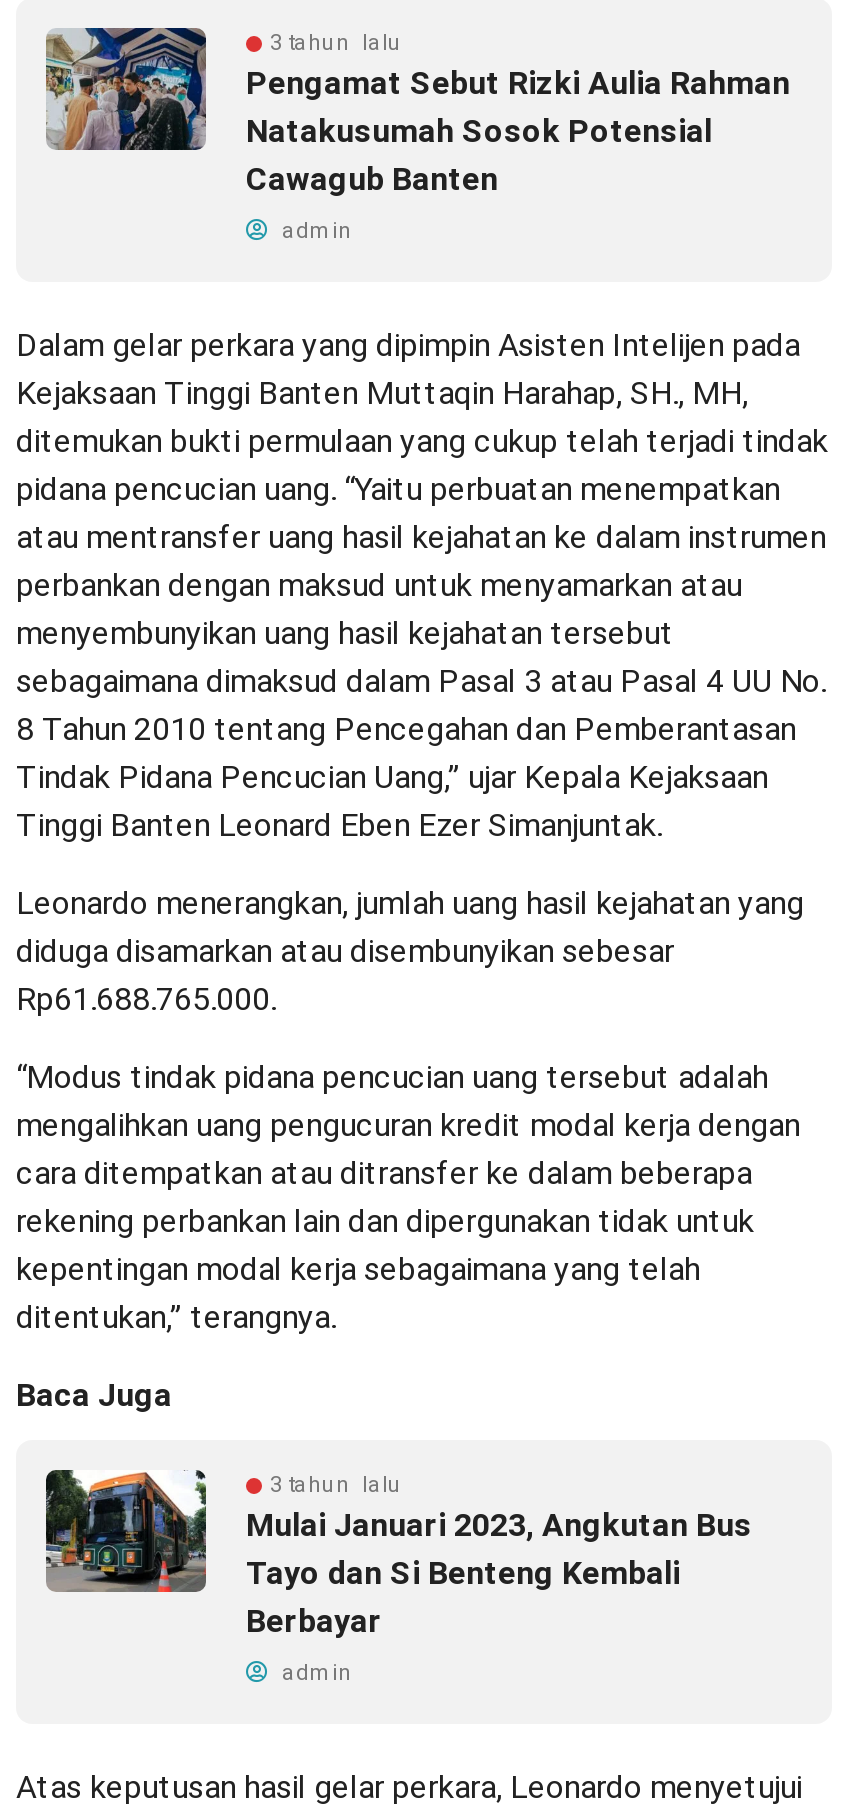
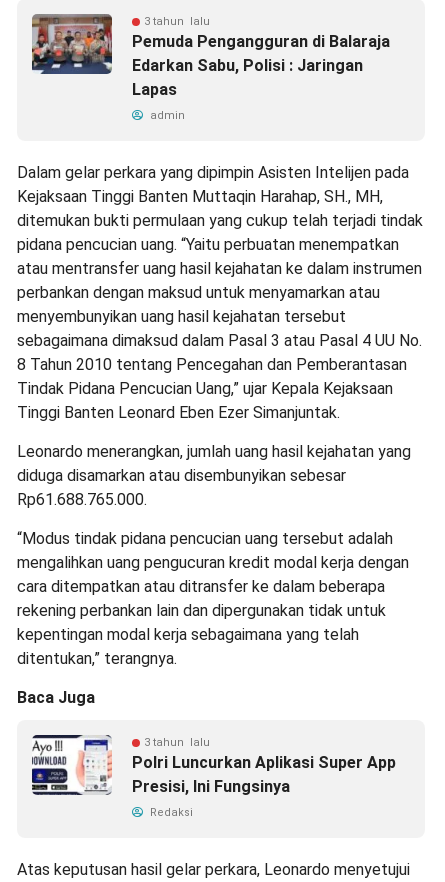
[46,26,790,198] [image] | Pengamat Sebut Rizki Aulia Rahman | Natakusumah Sosok Potensial | Cawagub Banten -> [31,13,390,99] [image] | Pemuda Pengangguran di Balaraja | Edarkan Sabu, Polisi : Jaringan | Lapas
[44,1468,752,1640] [image] | Mulai Januari 2023, Angkutan Bus | Tayo dan Si Benteng Kembali | Berbayar -> [31,734,396,796] [image] | Polri Luncurkan Aplikasi Super App | Presisi, Ini Fungsinya
[276,1660,352,1686] admin -> [147,806,193,819] Redaksi

